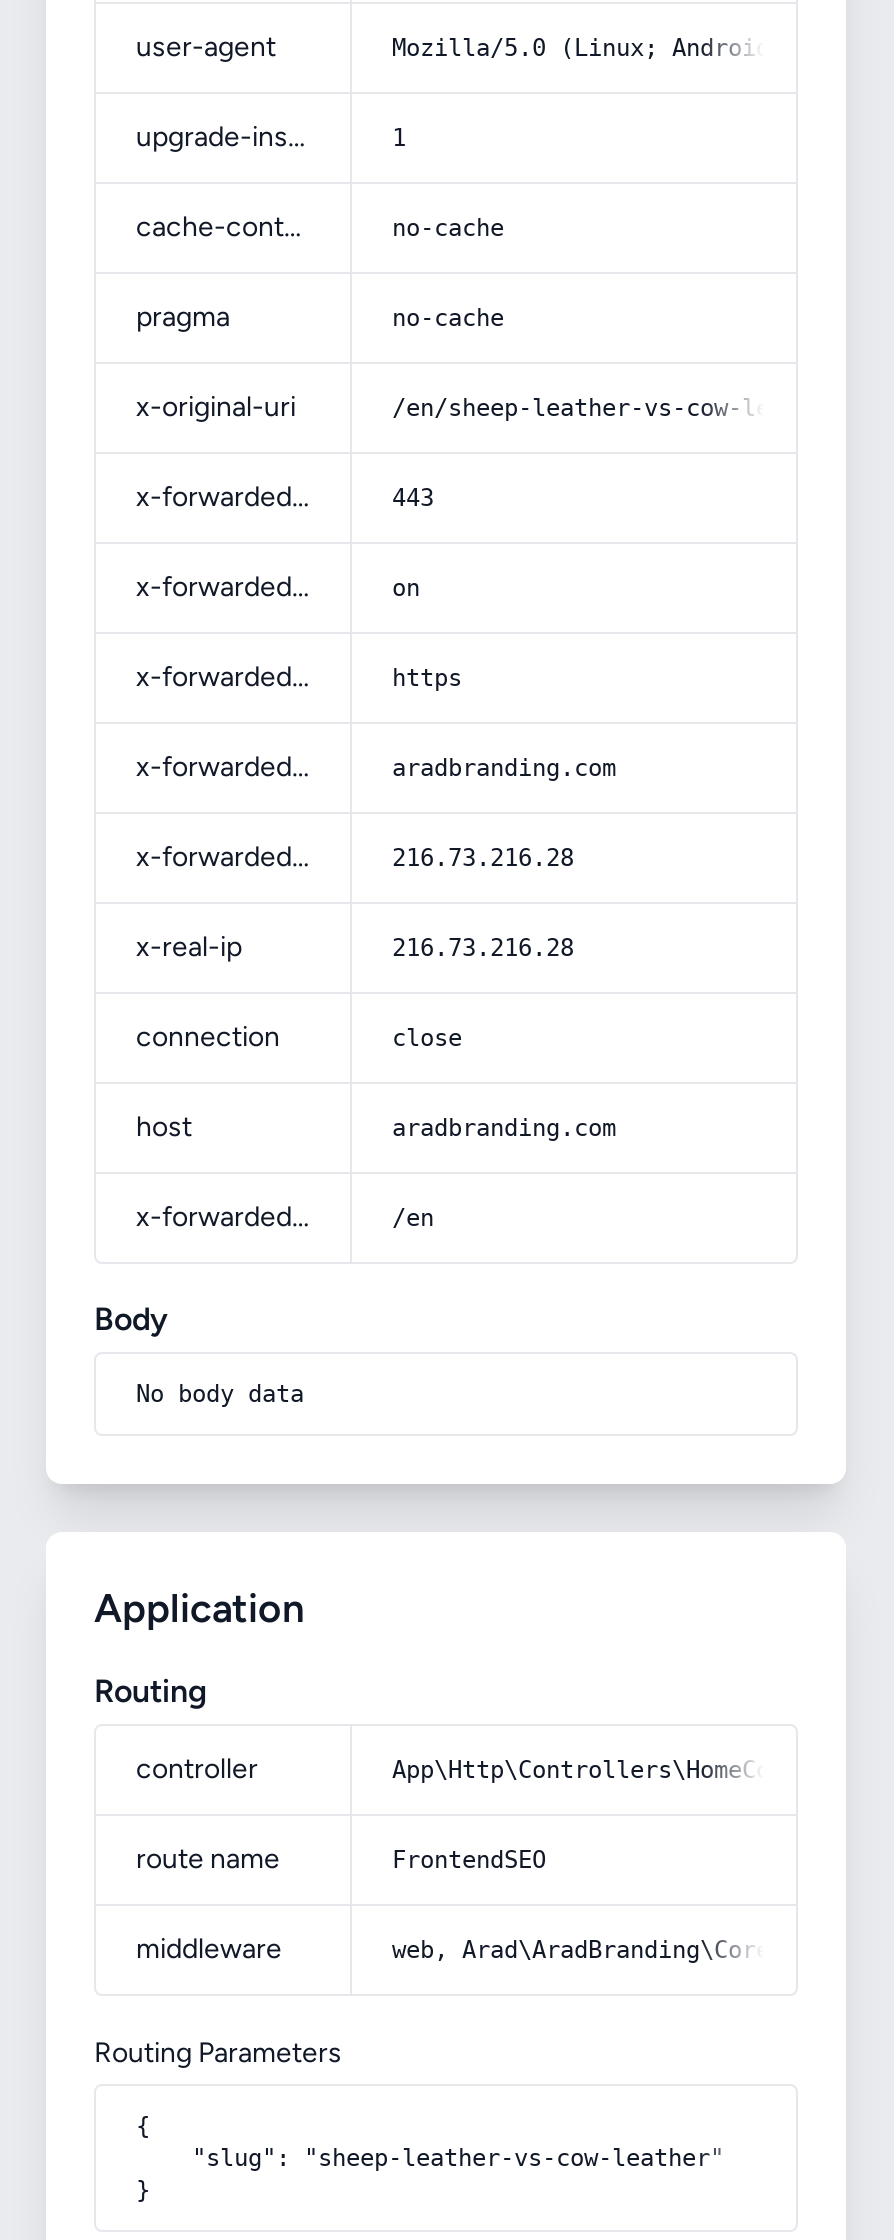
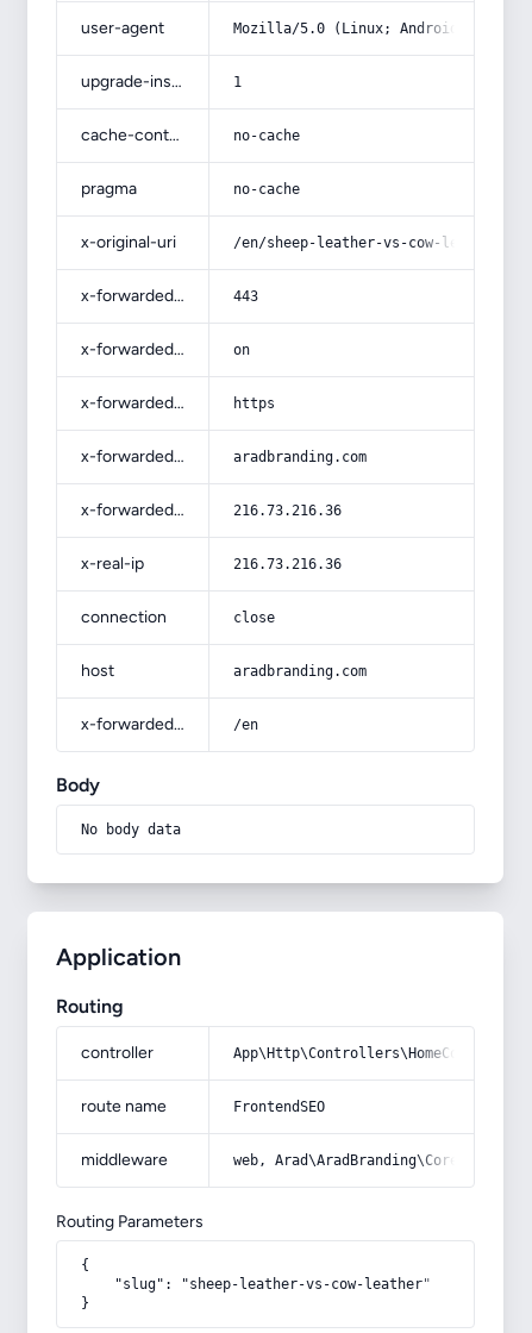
[392,844,574,872] 216.73.216.28 -> [233,502,342,519] 216.73.216.36
[392,934,574,962] 216.73.216.28 -> [233,556,342,572] 216.73.216.36

